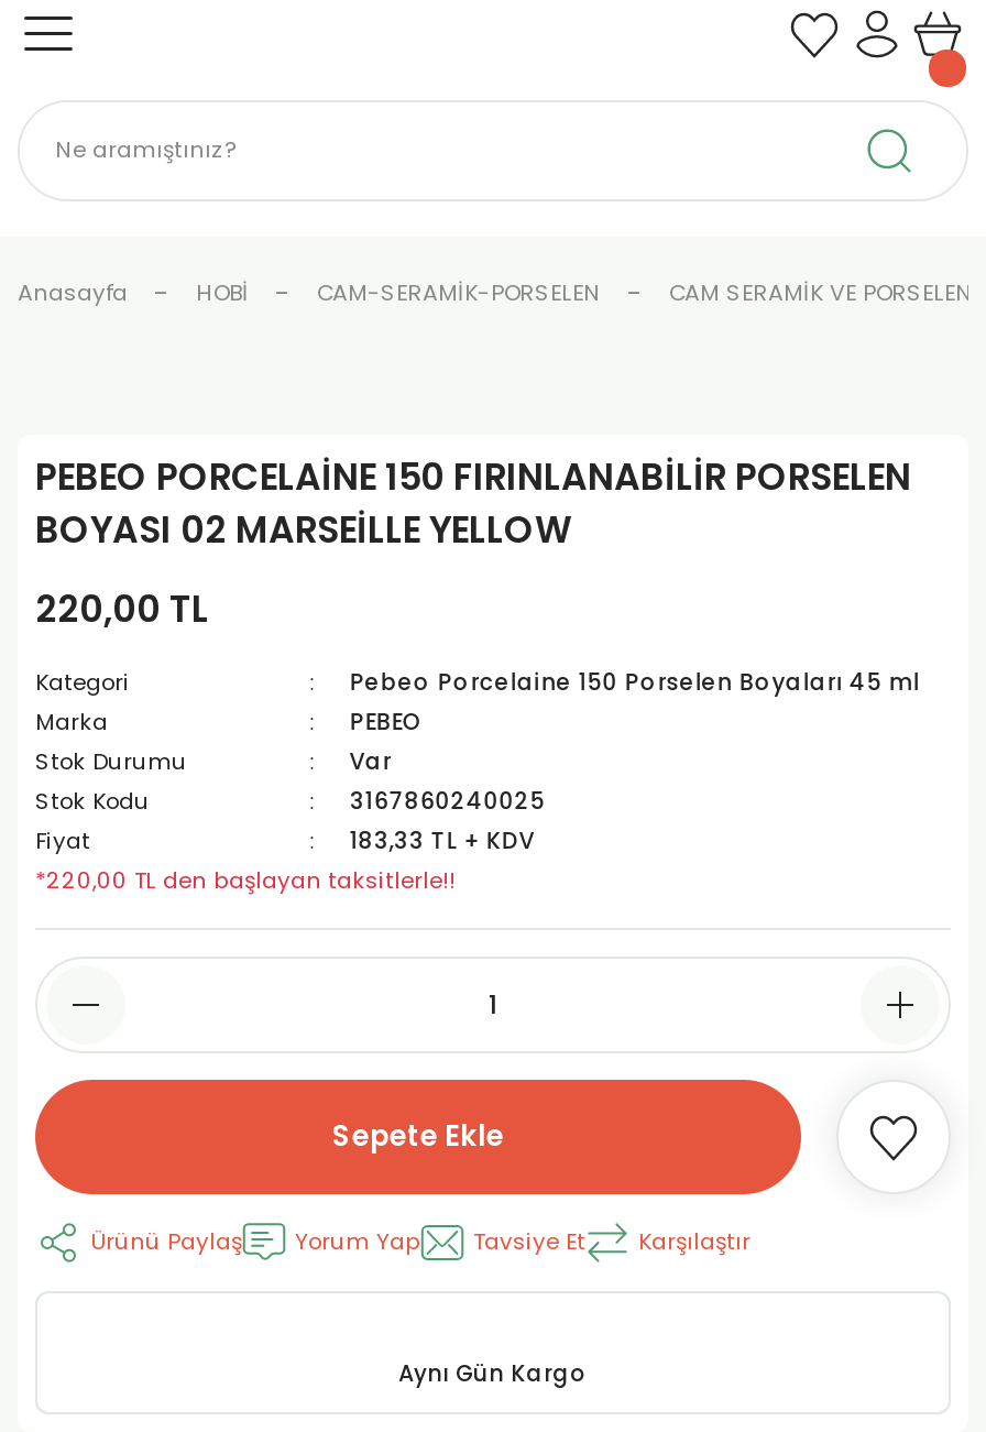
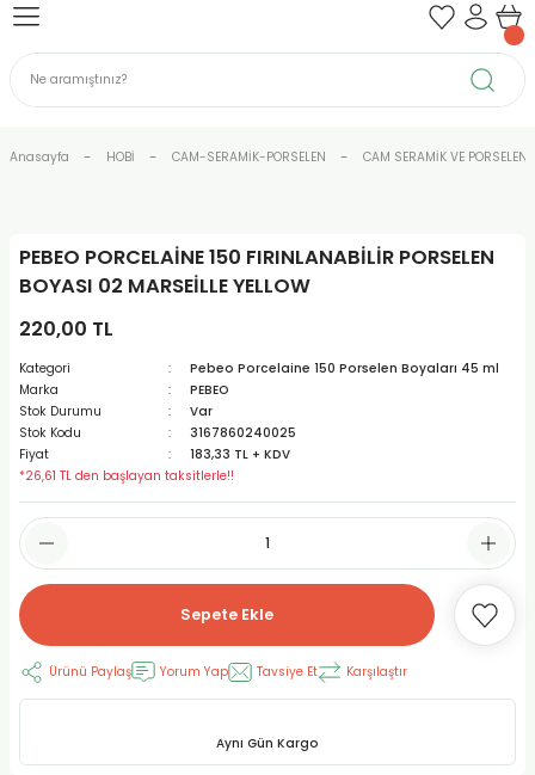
[35,864,456,897] *220,00 TL den başlayan taksitlerle!! -> [19,467,234,485] *26,61 TL den başlayan taksitlerle!!

